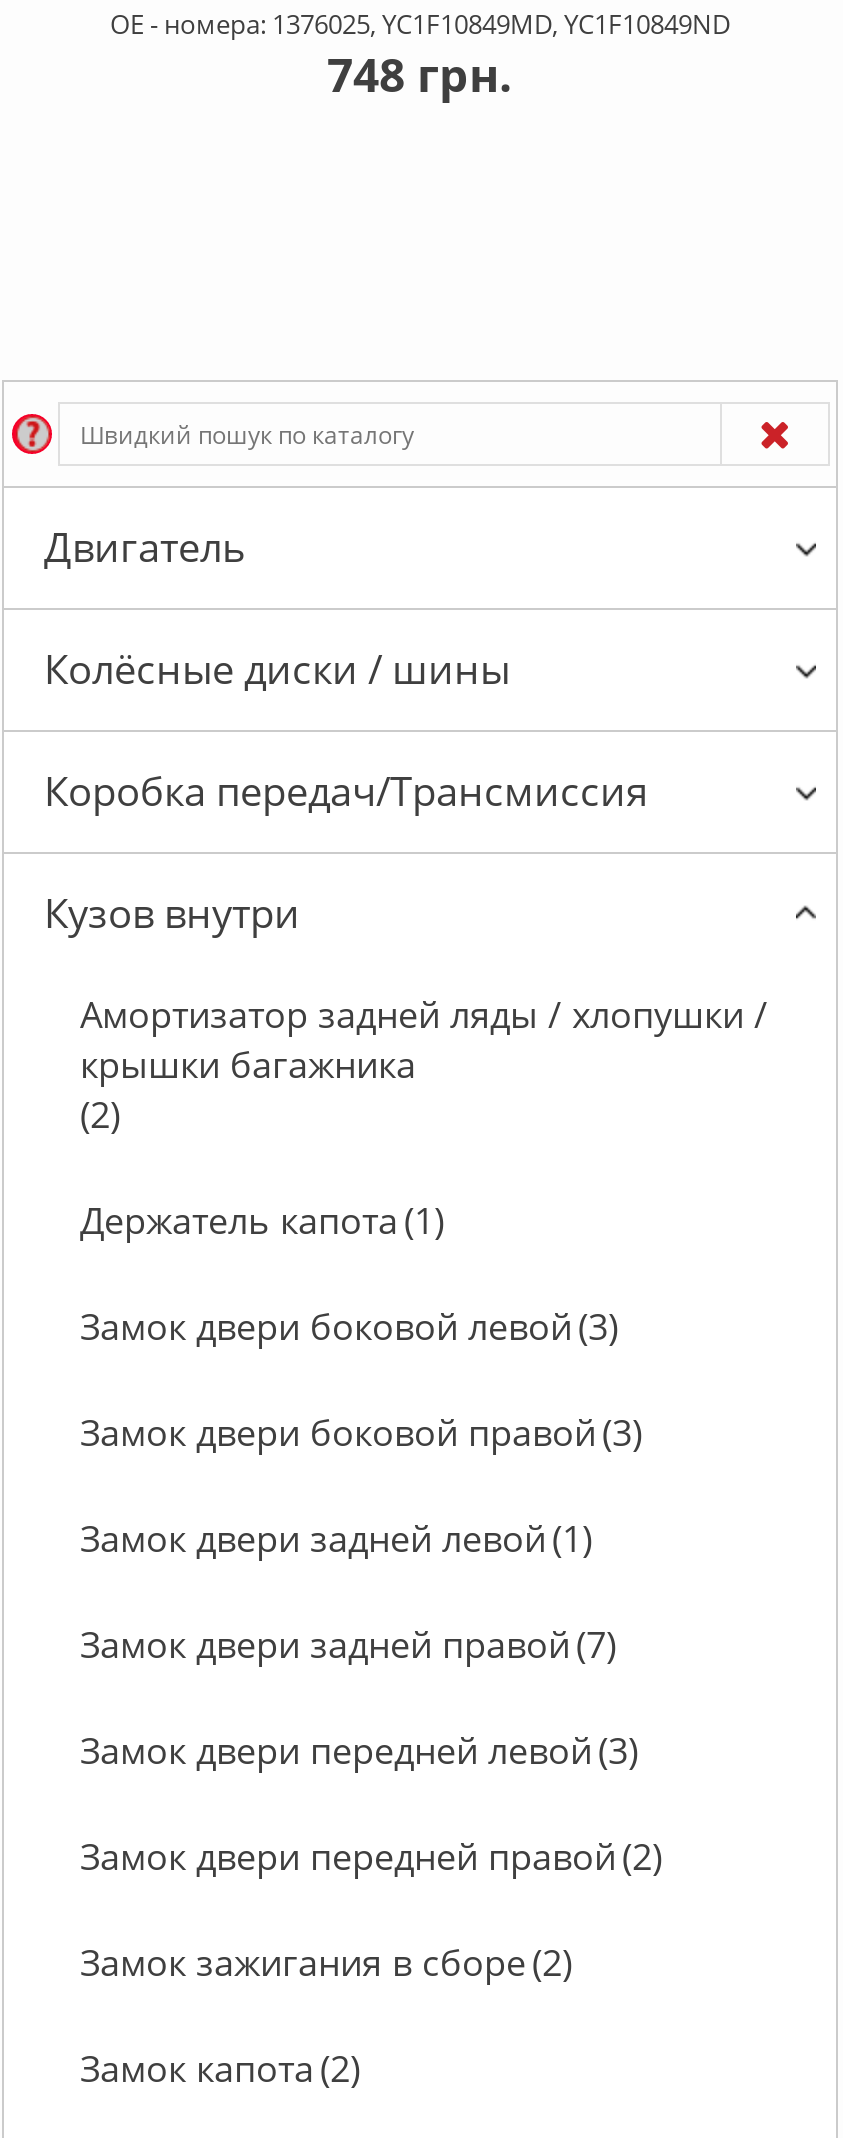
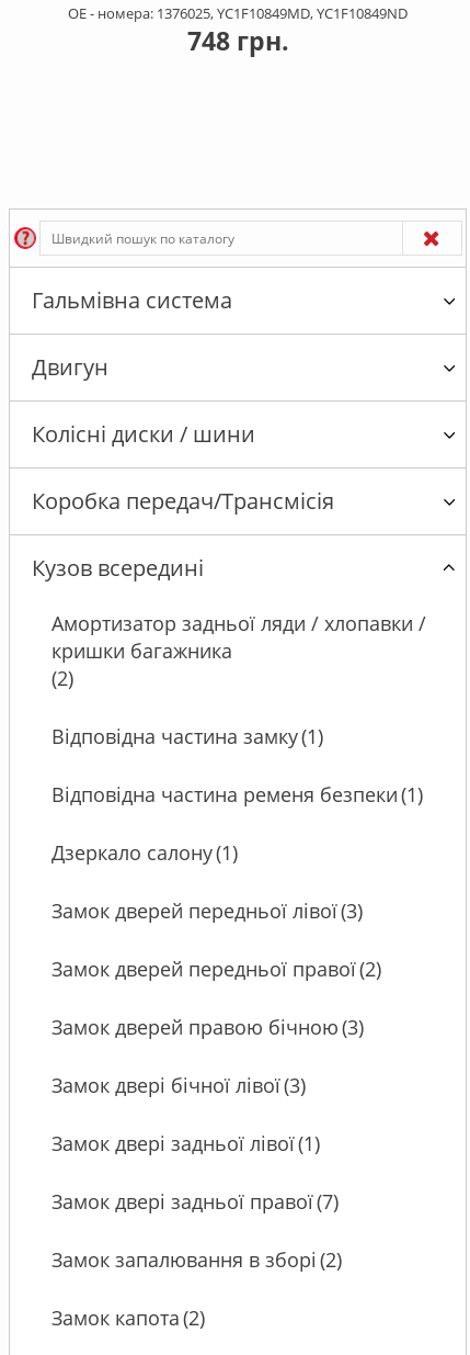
[44,520,768,1088] Двигатель | Колёсные диски / шины | Коробка передач/Трансмиссия | Кузов внутри | Амортизатор задней ляды / хлопушки / | крышки багажника -> [32,285,426,664] Гальмівна система | Двигун | Колісні диски / шини | Коробка передач/Трансмісія | Кузов всередині | Амортизатор задньої ляди / хлопавки / | кришки багажника
[80,1196,662,1986] Держатель капота (1) | Замок двери боковой левой (3) | Замок двери боковой правой (3) | Замок двери задней левой (1) | Замок двери задней правой (7) | Замок двери передней левой (3) | Замок двери передней правой (2) | Замок зажигания в сборе (2) -> [51,723,423,1273] Відповідна частина замку (1) | Відповідна частина ременя безпеки (1) | Дзеркало салону (1) | Замок дверей передньої лівої (3) | Замок дверей передньої правої (2) | Замок дверей правою бічною (3) | Замок двері бічної лівої (3) | Замок двері задньої лівої (1) | Замок двері задньої правої (7) | Замок запалювання в зборі (2)

